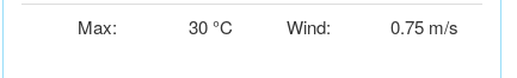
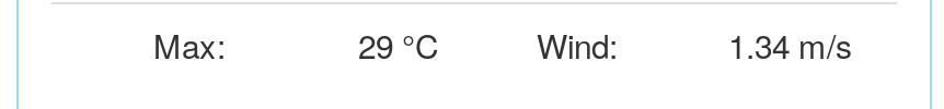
[189,14,233,39] 30 °C -> [358,22,439,68] 29 °C
[390,14,458,39] 0.75 m/s -> [728,22,853,68] 1.34 m/s

